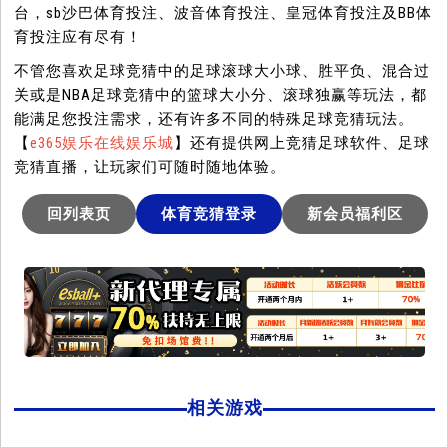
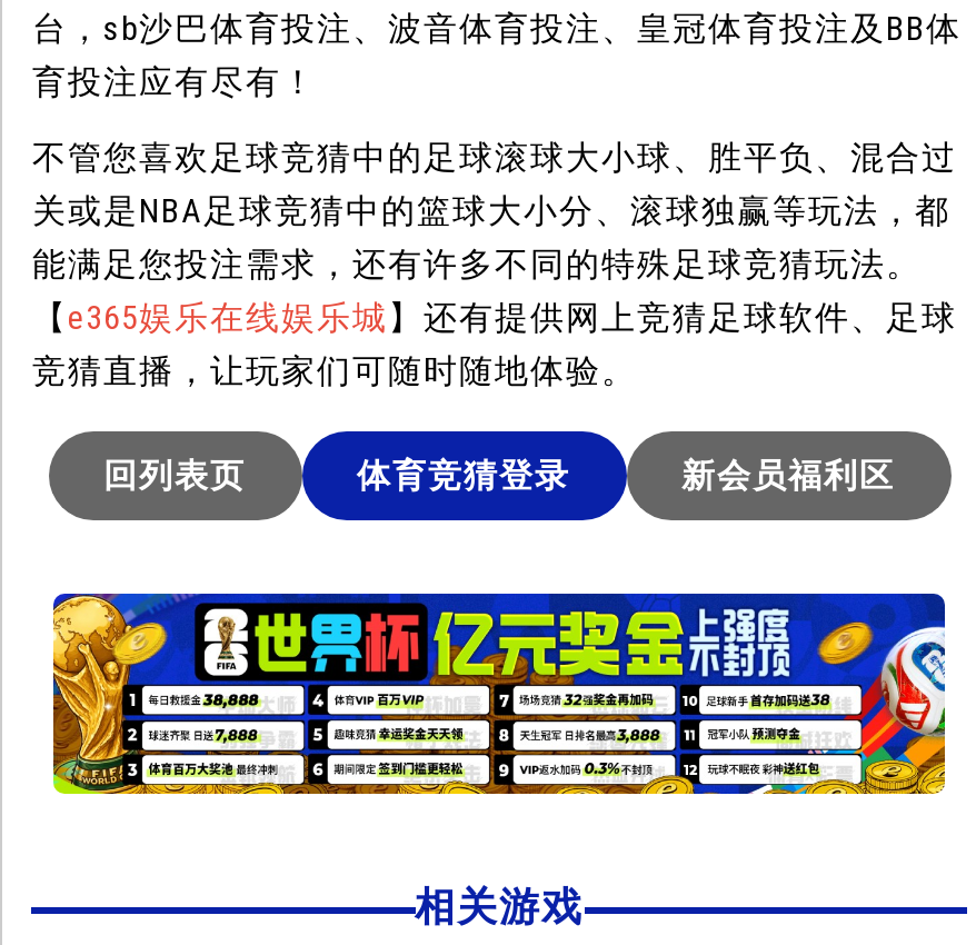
[23,266,426,358] [image] -> [51,591,947,796] [image]

